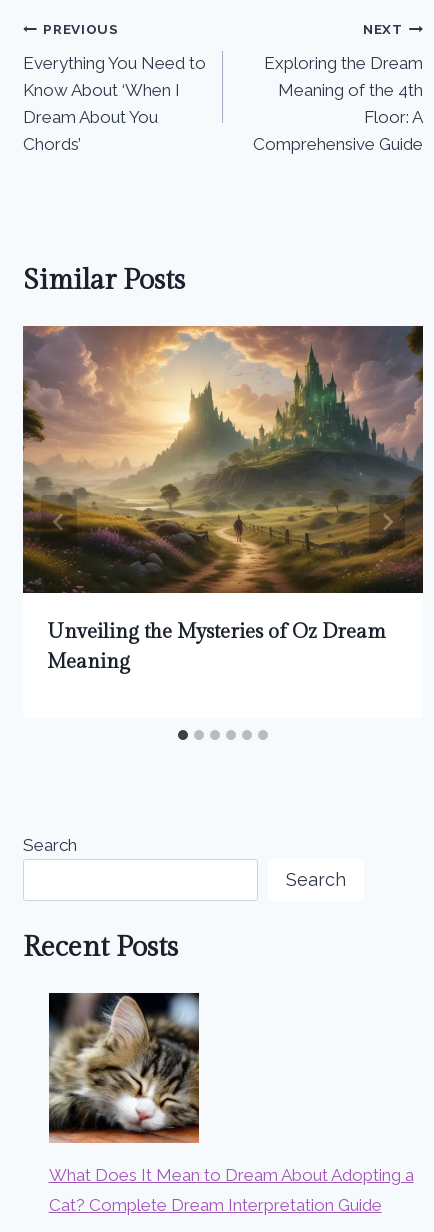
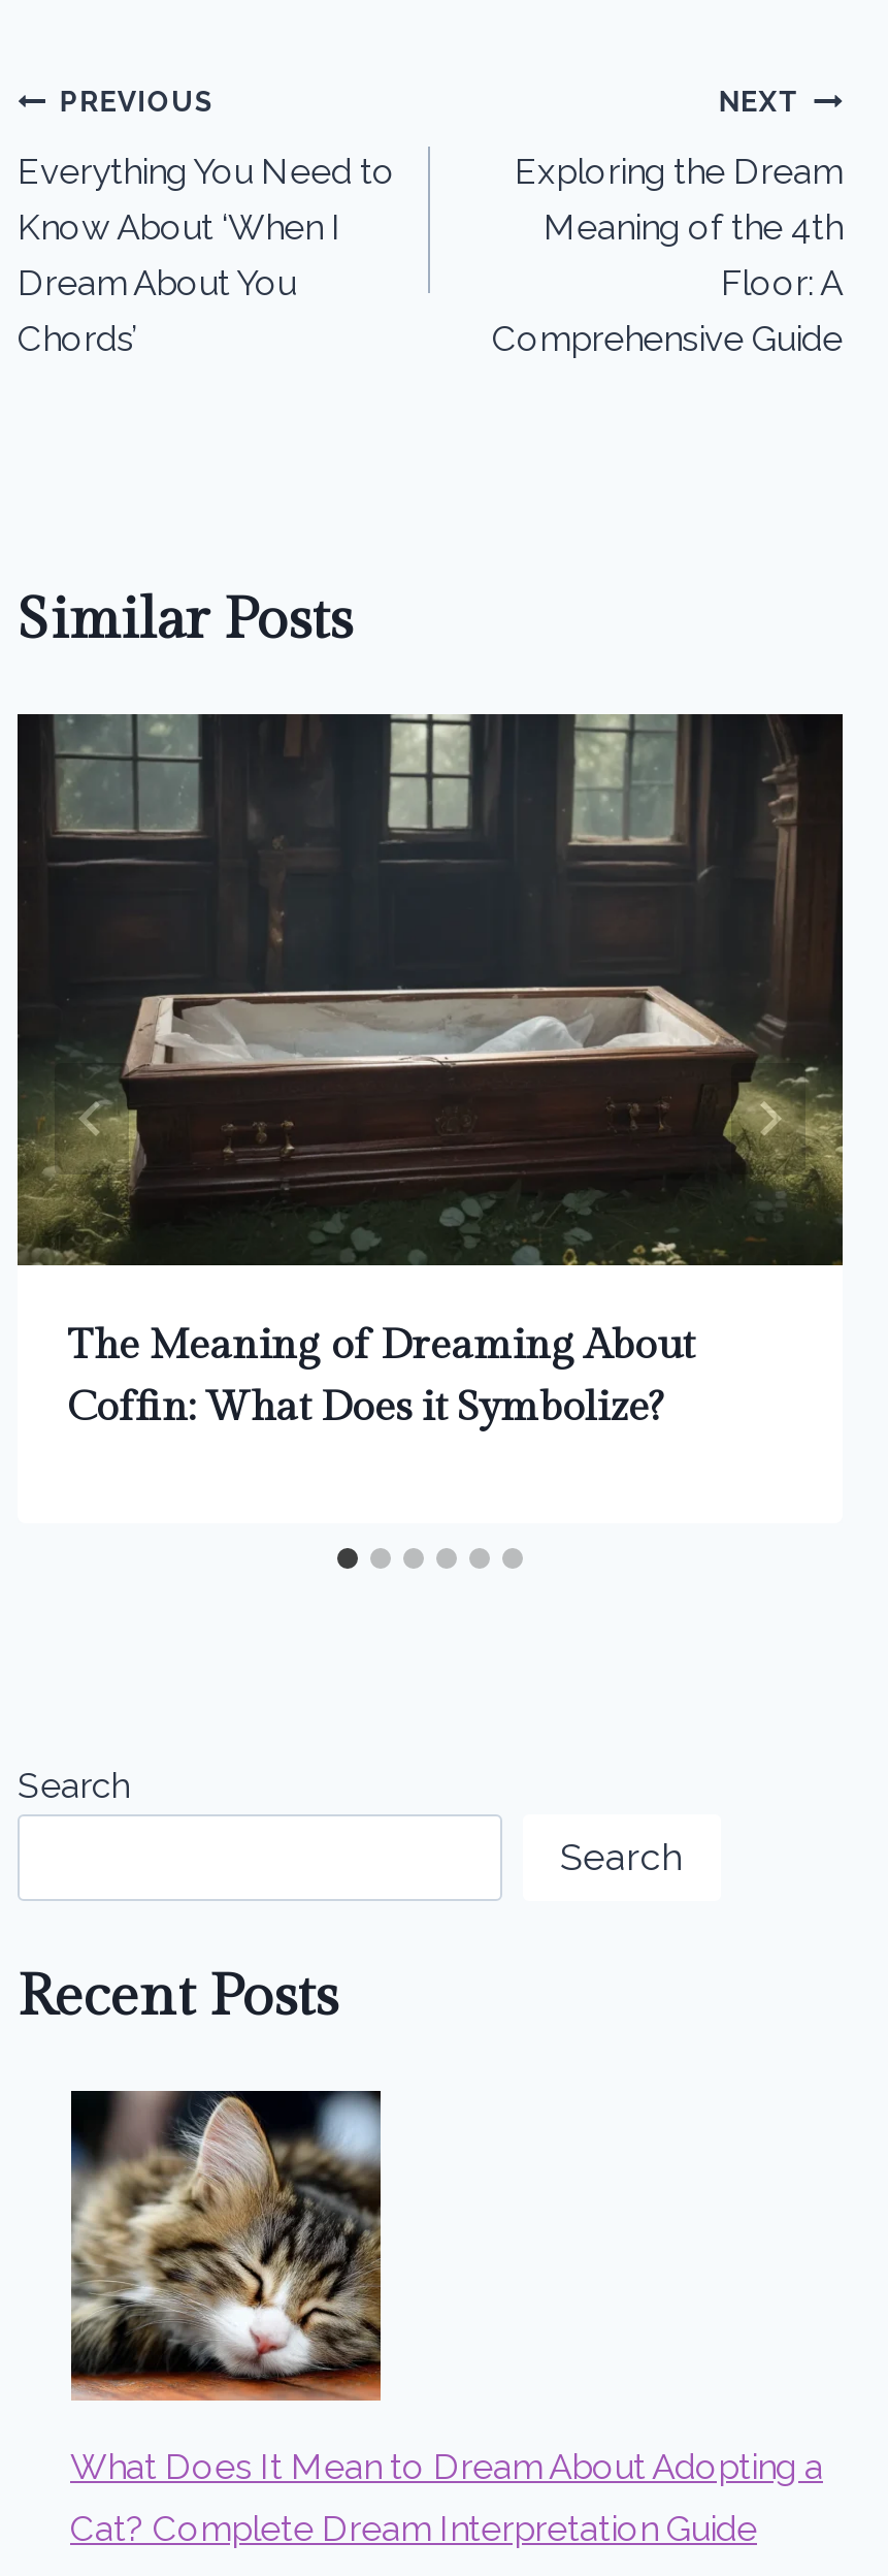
[22,325,424,674] [image] | Unveiling the Mysteries of Oz Dream | Meaning -> [15,712,843,1433] [image] | The Meaning of Dreaming About | Coffin: What Does it Symbolize?

